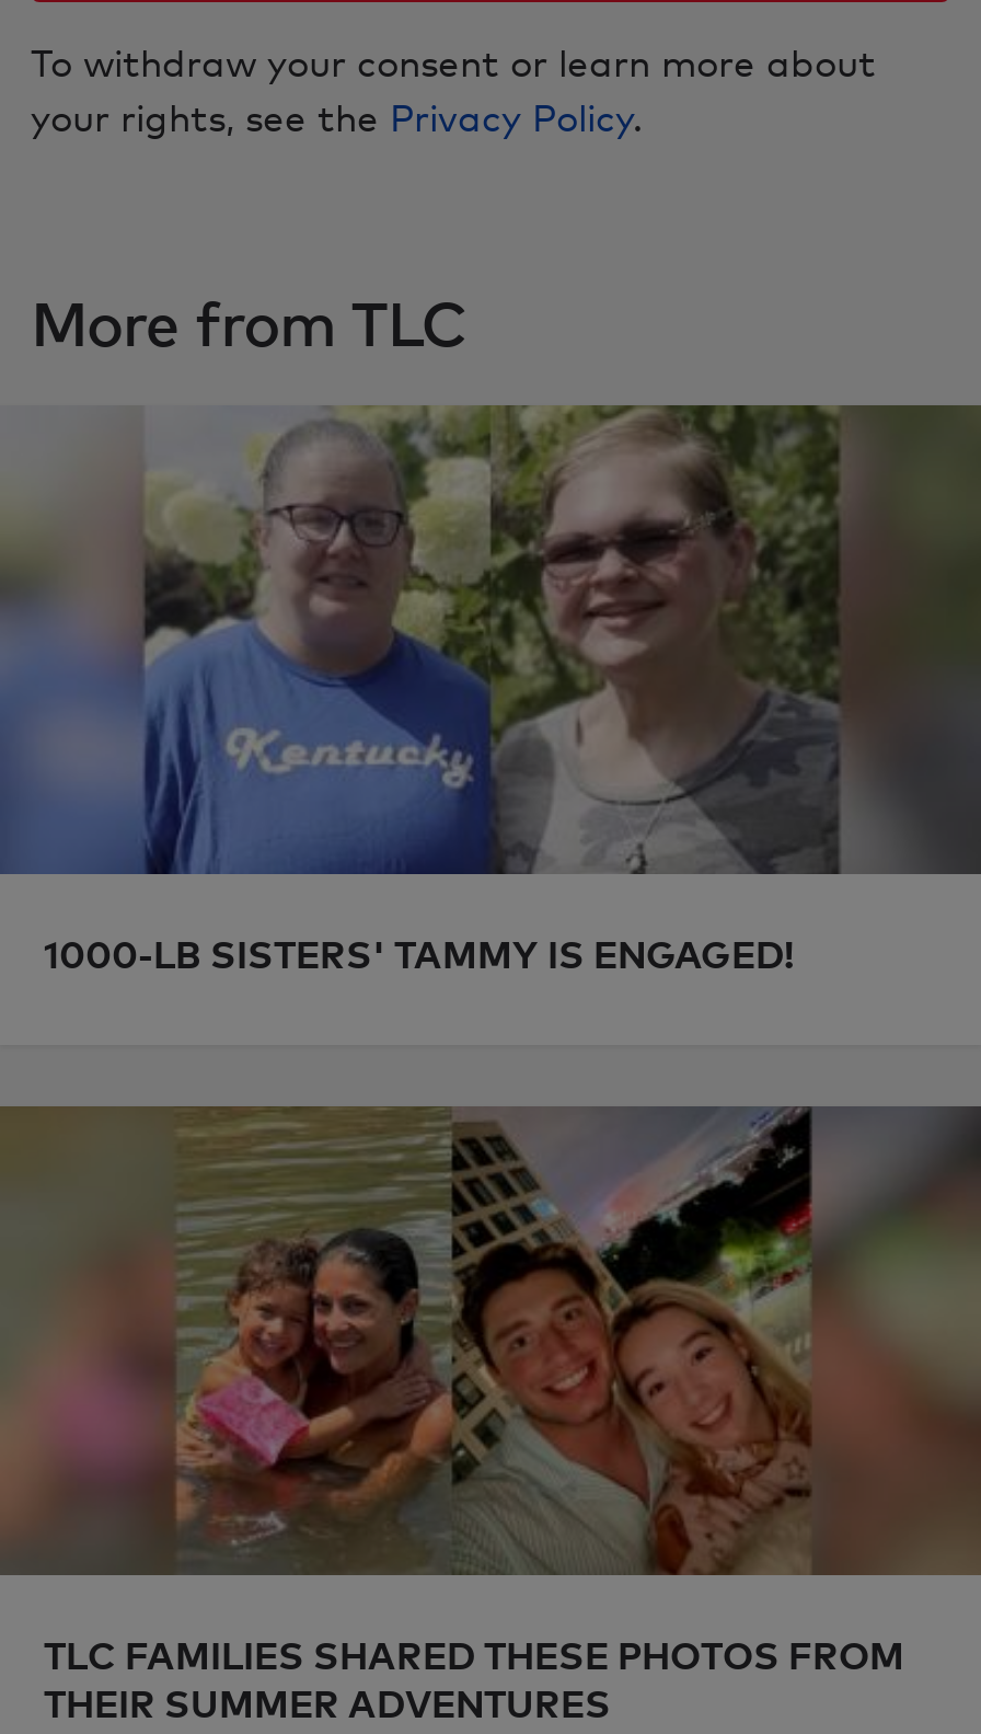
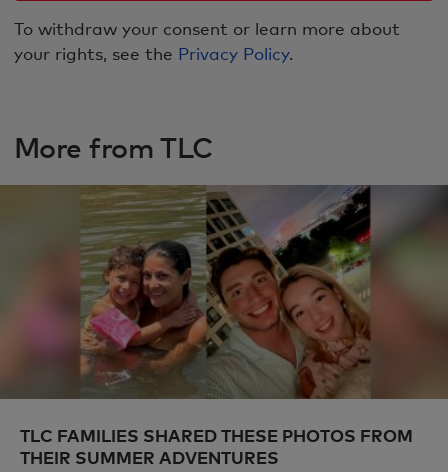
[7,405,974,978] [image] | 1000-LB SISTERS' TAMMY IS ENGAGED! -> none

